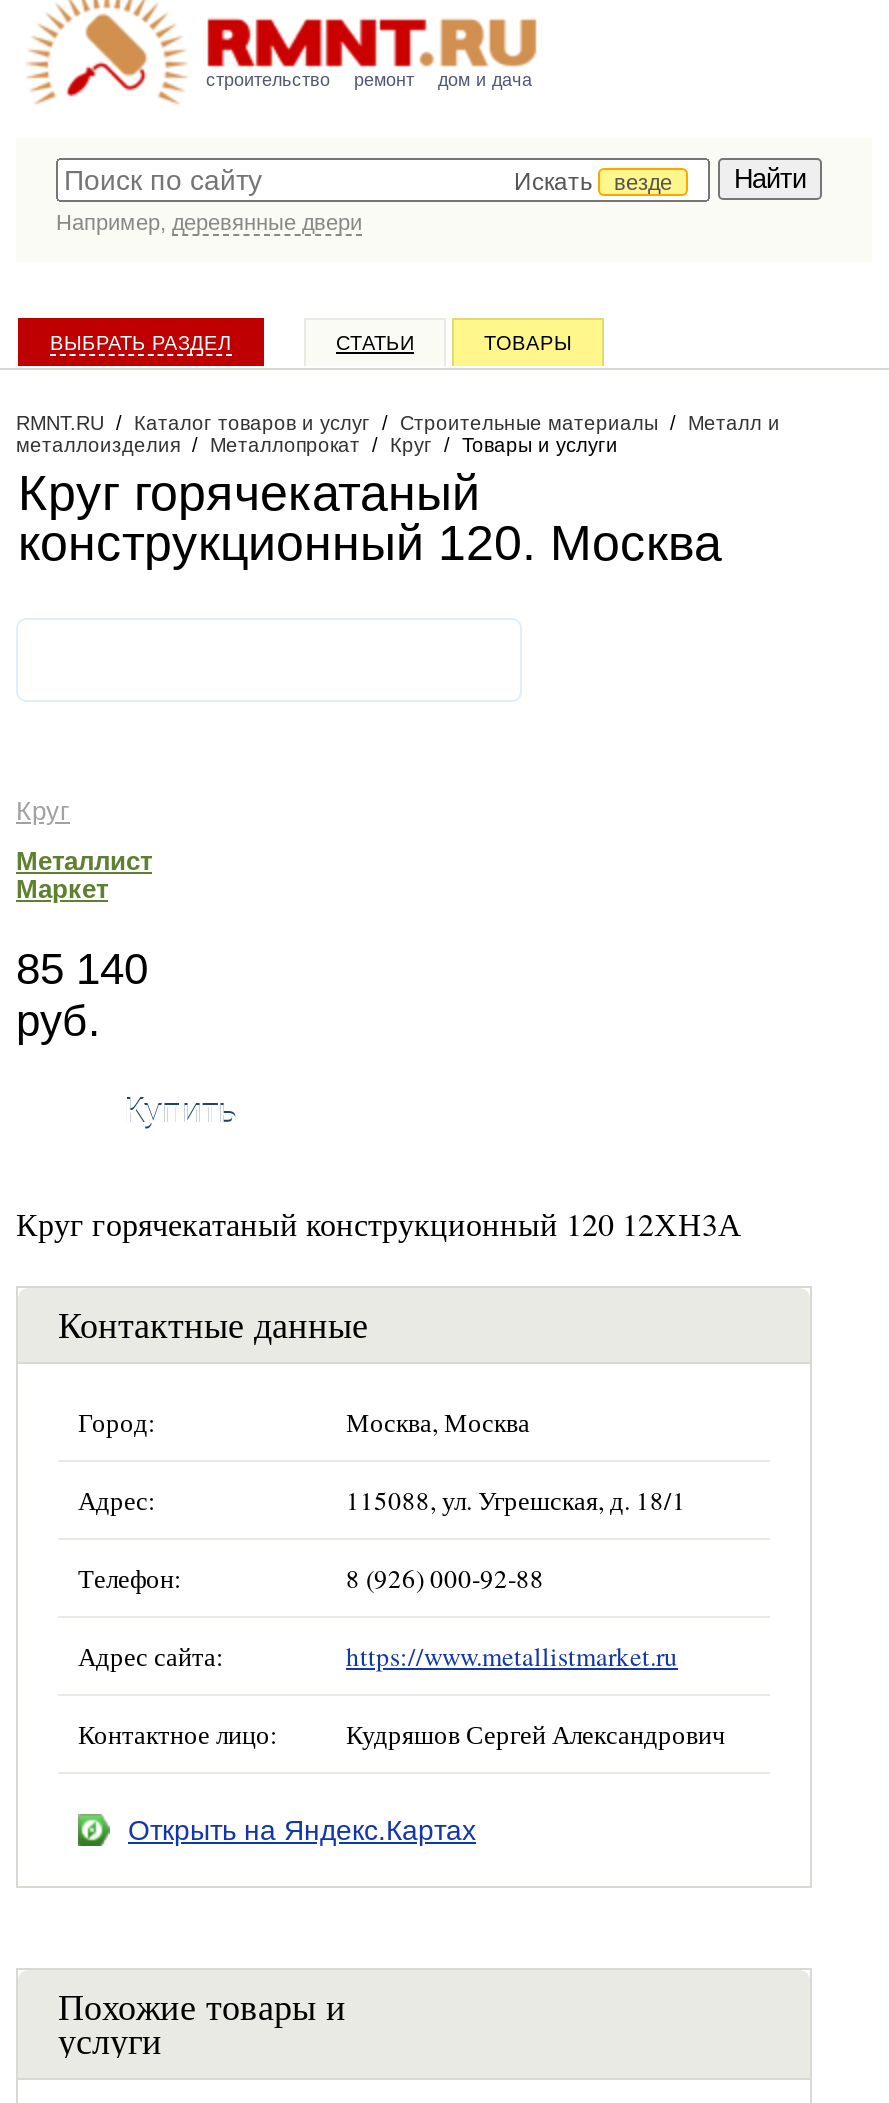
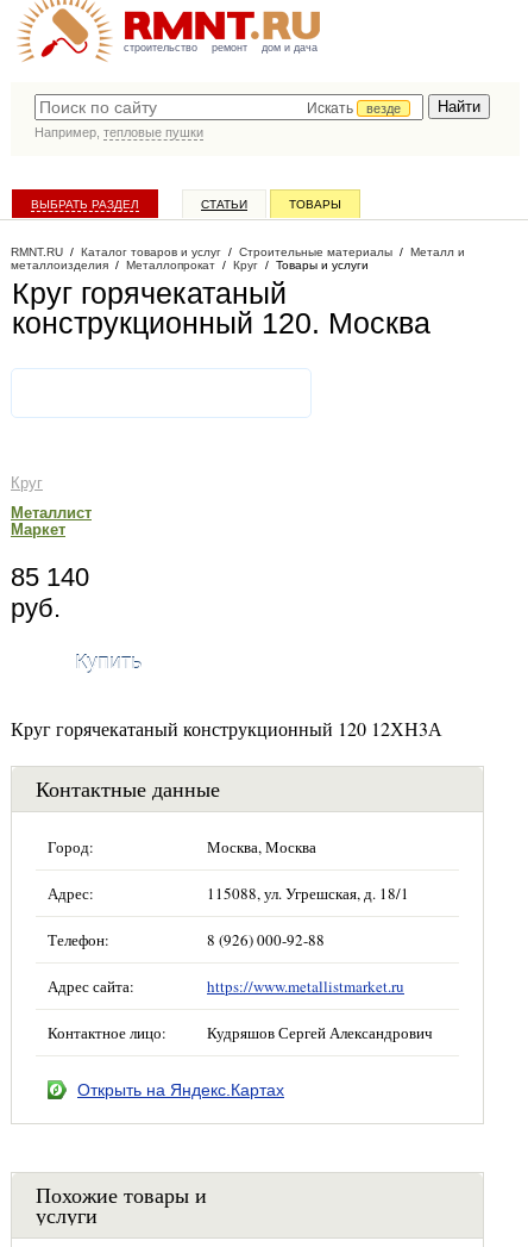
[56,210,362,234] Например, деревянные двери -> [34,125,203,139] Например, тепловые пушки

